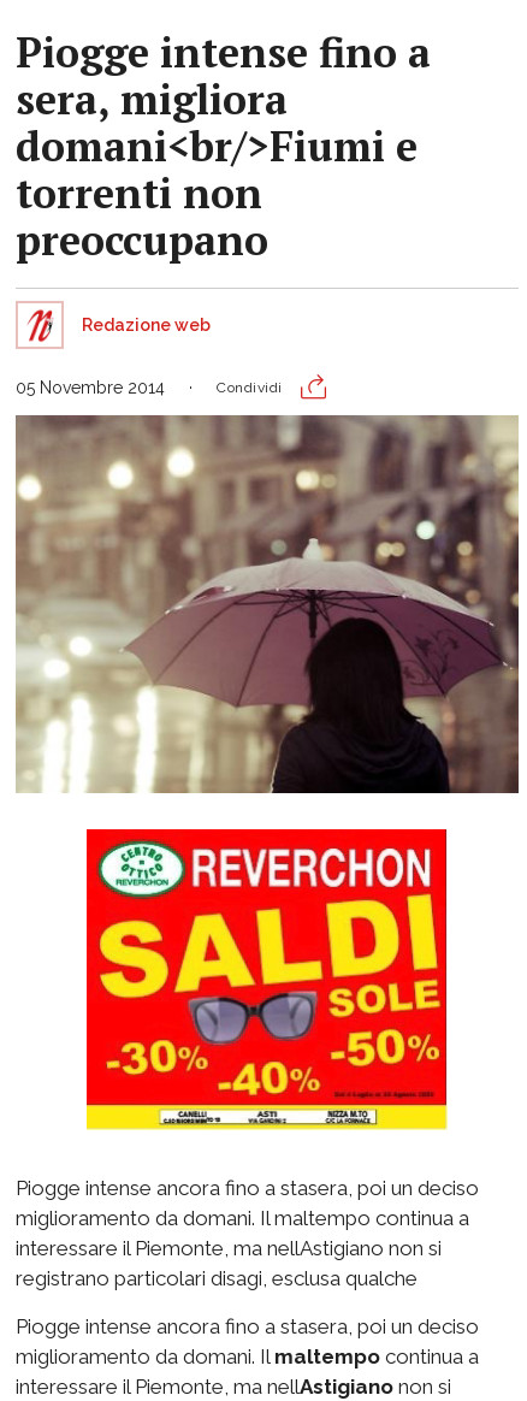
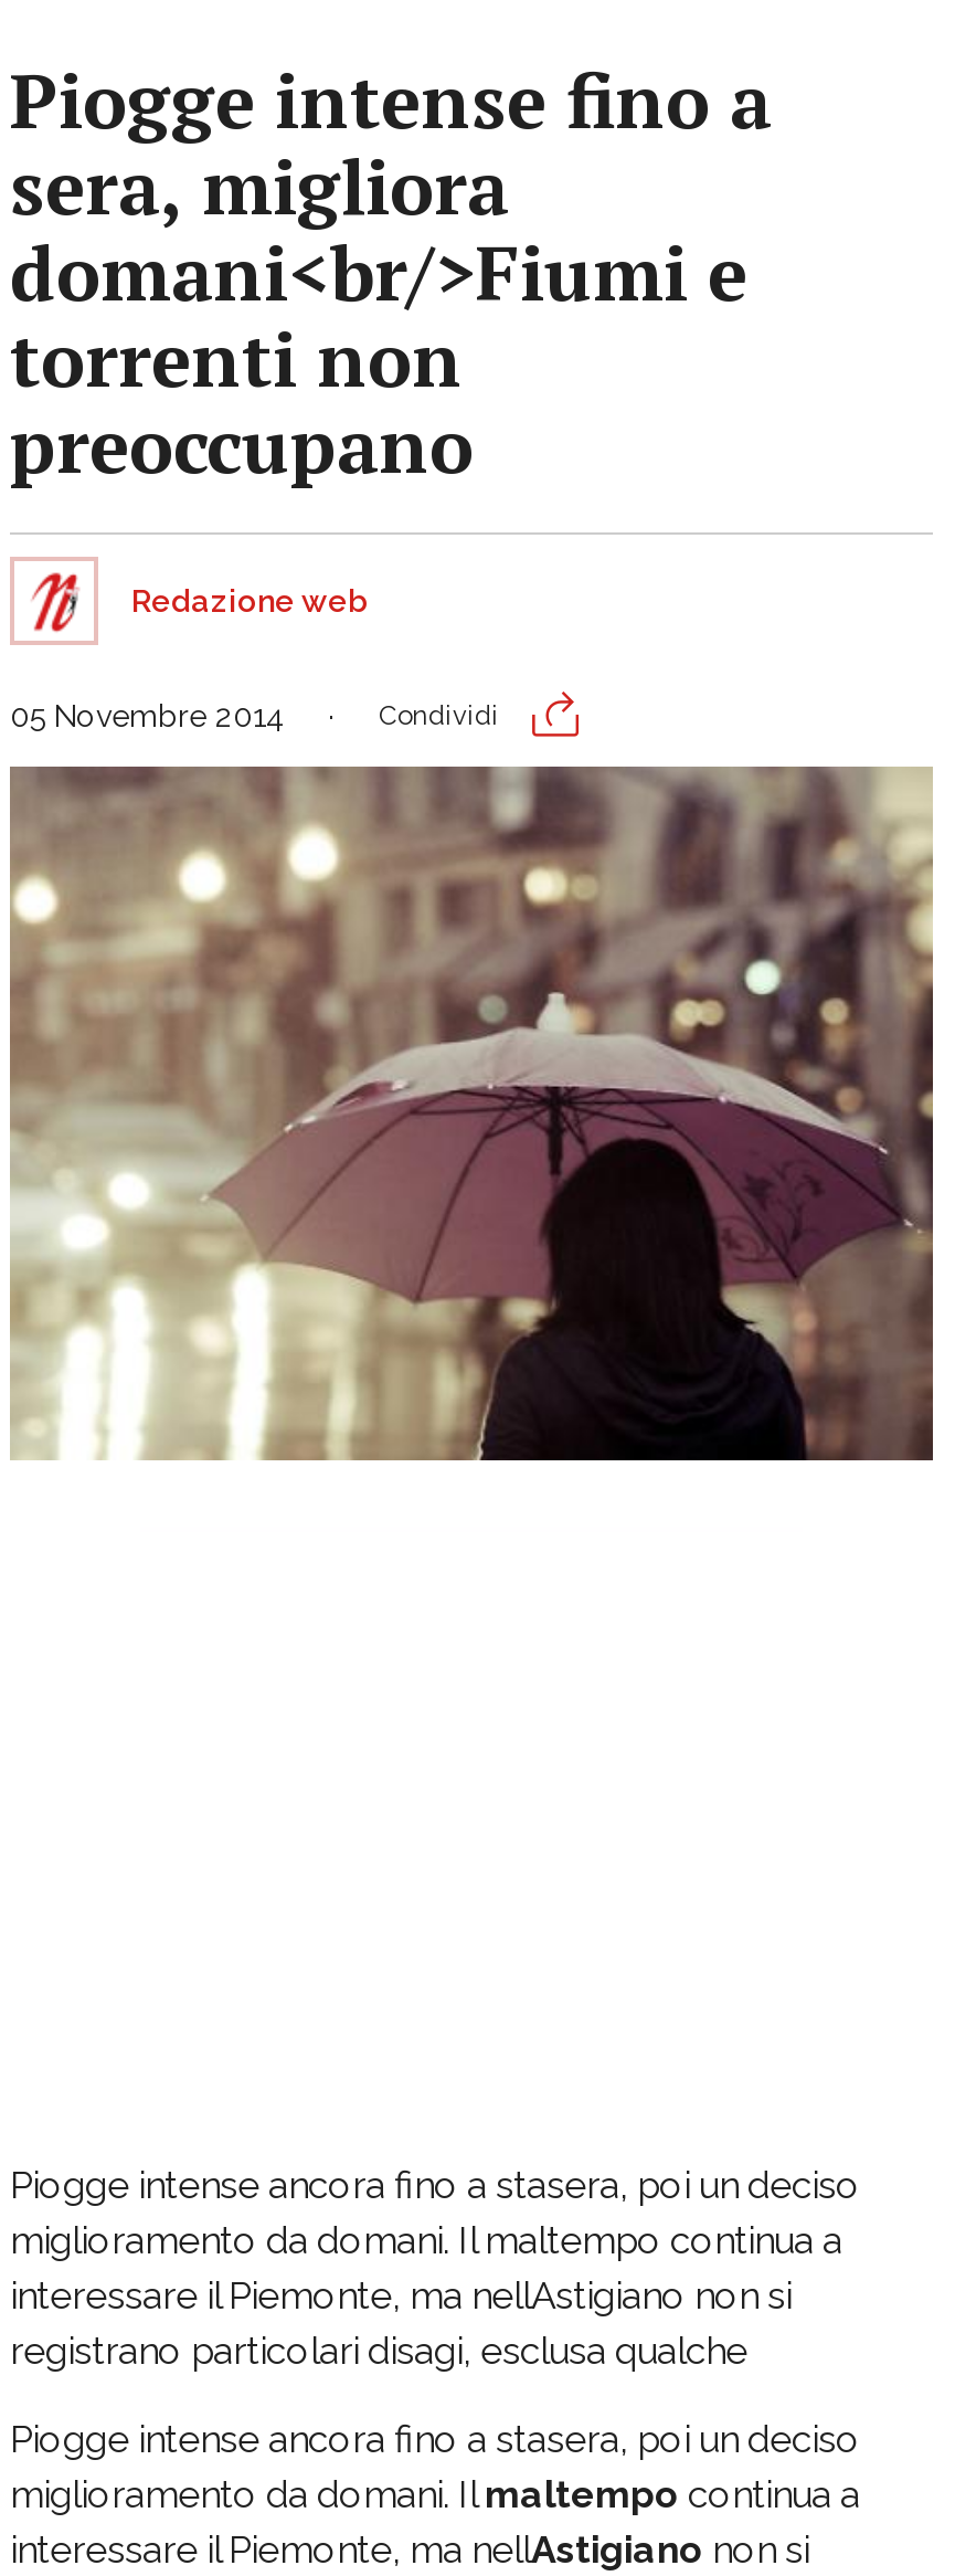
[85,828,449,1131] [image] -> none

